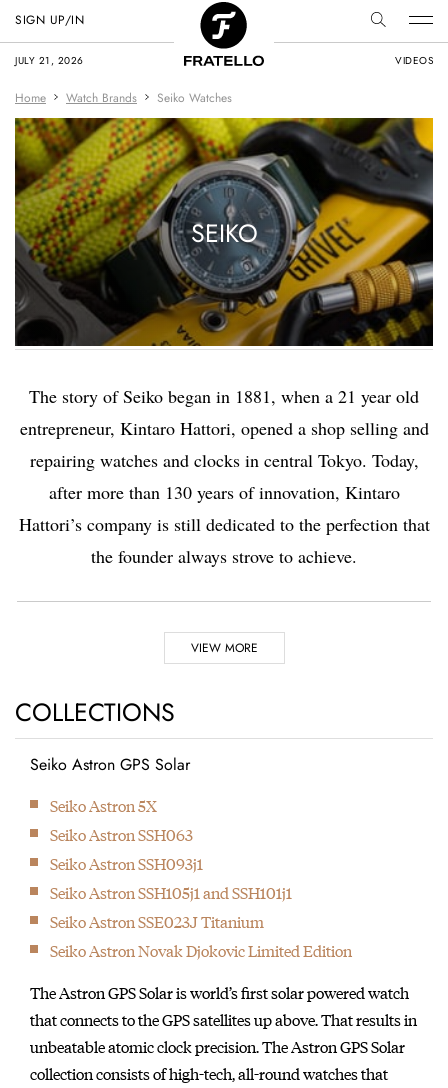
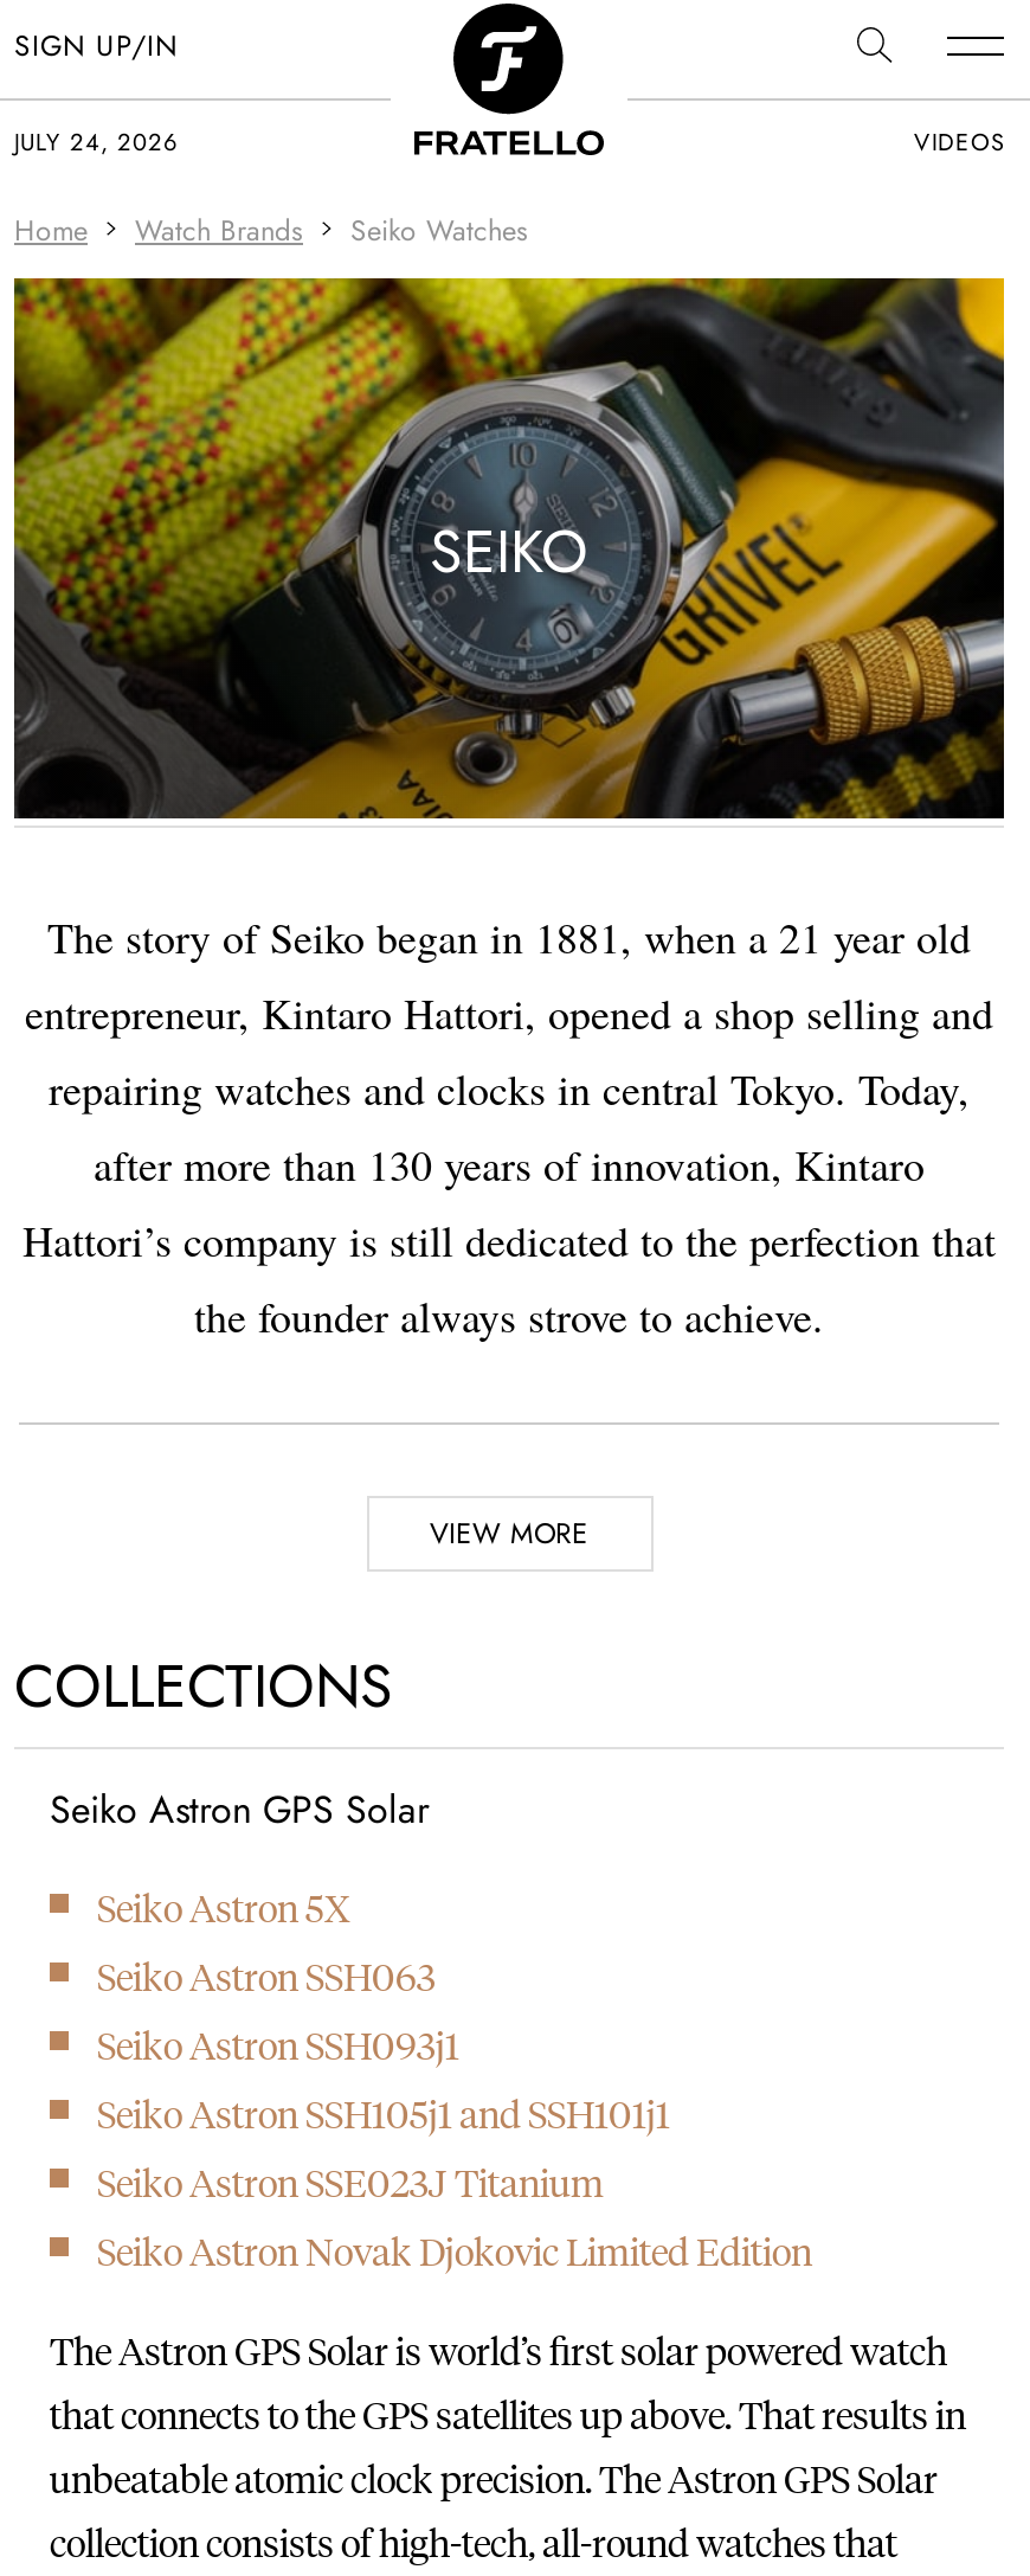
[15,53,83,68] JULY 21, 2026 -> [14,124,179,160] JULY 24, 2026

